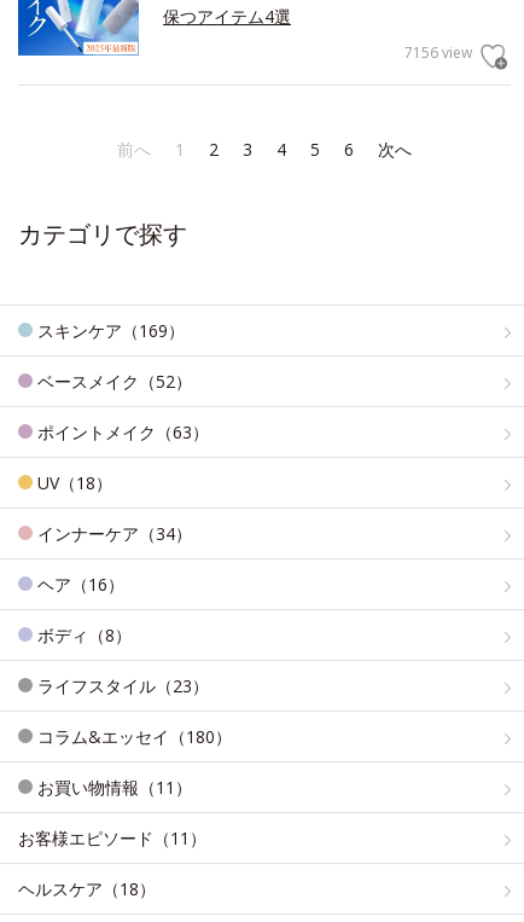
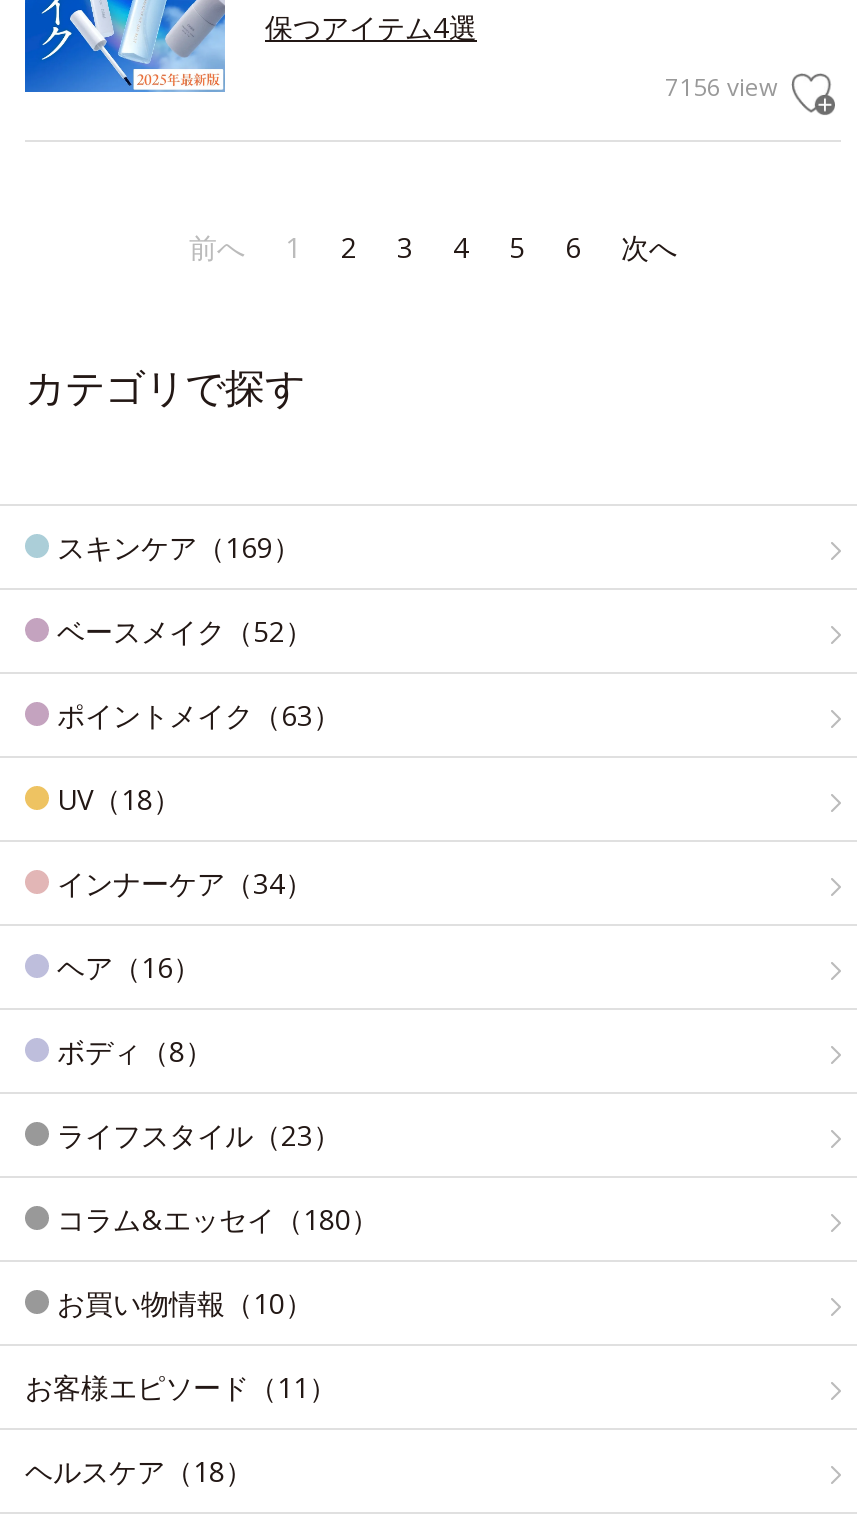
[37,776,192,799] お買い物情報（11） -> [57,1284,313,1322] お買い物情報（10）

